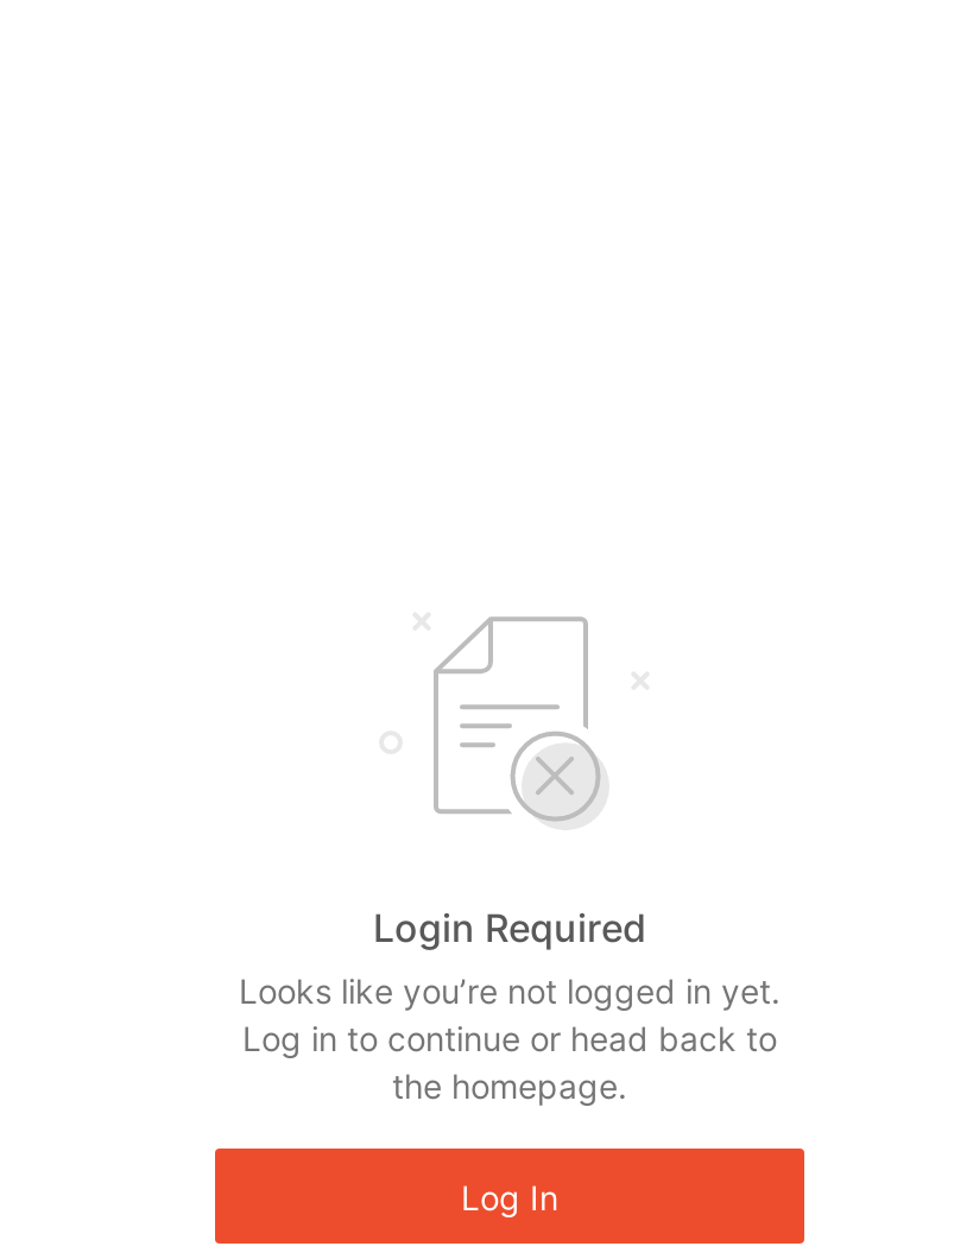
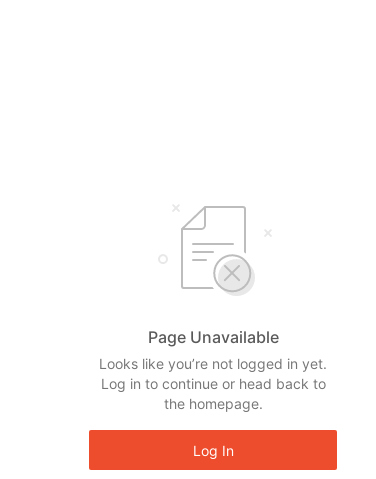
[373,904,646,951] Login Required -> [147,327,278,347] Page Unavailable

